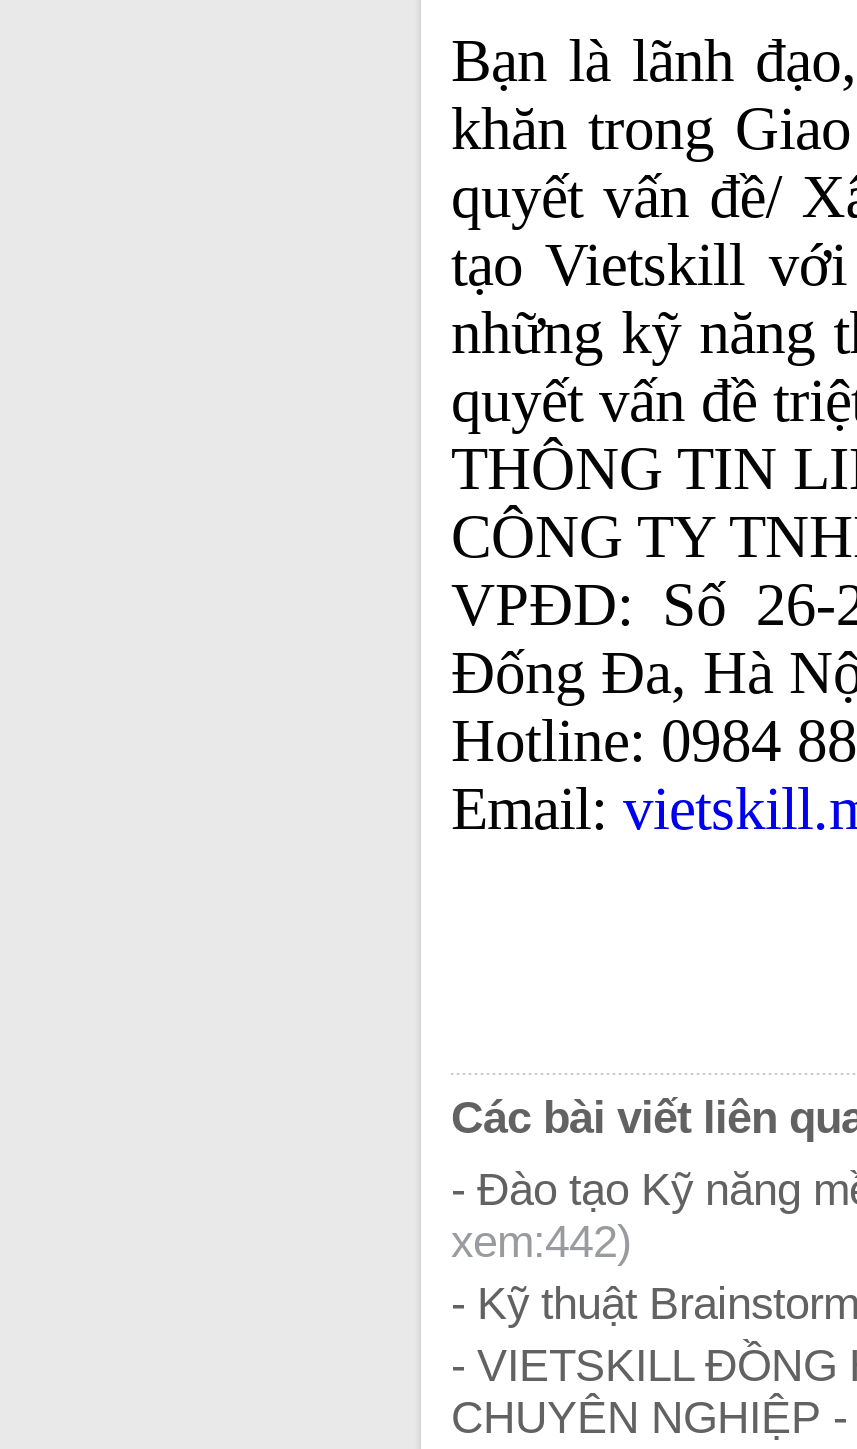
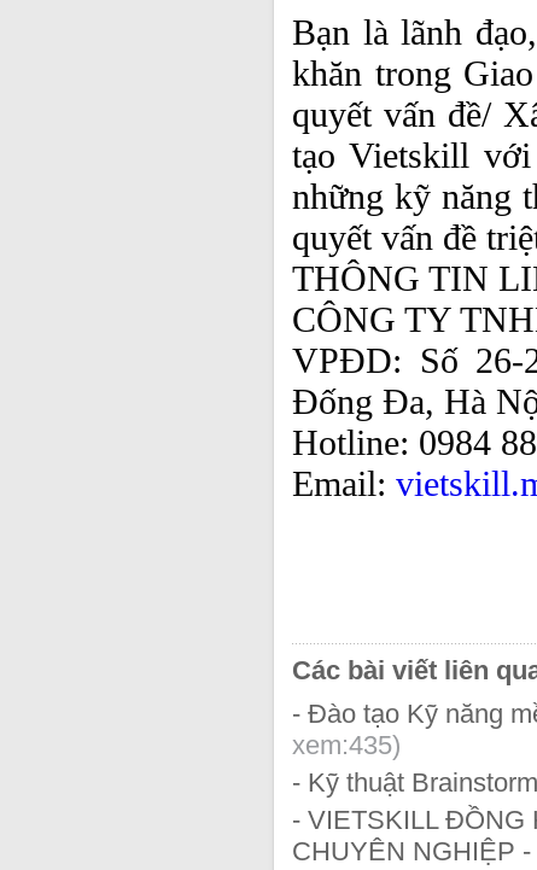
[451,1217,631,1267] xem:442) -> [292,730,401,760] xem:435)

